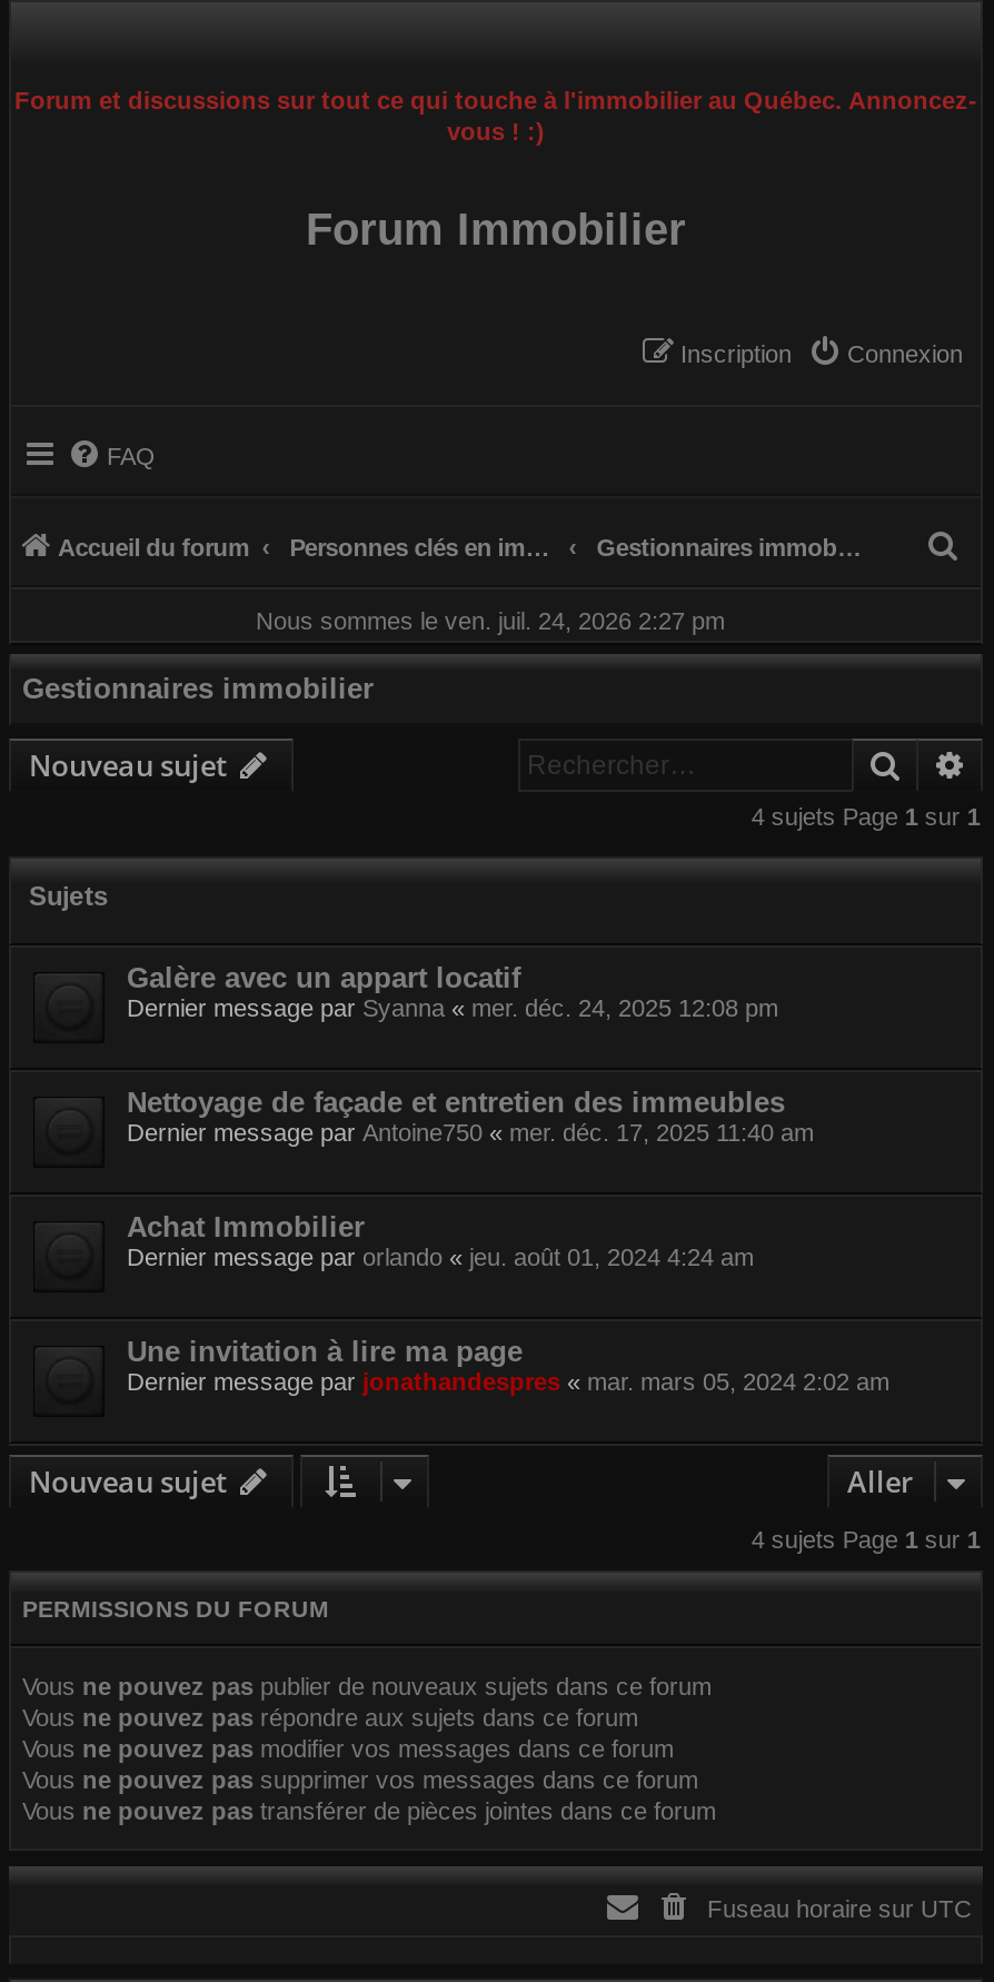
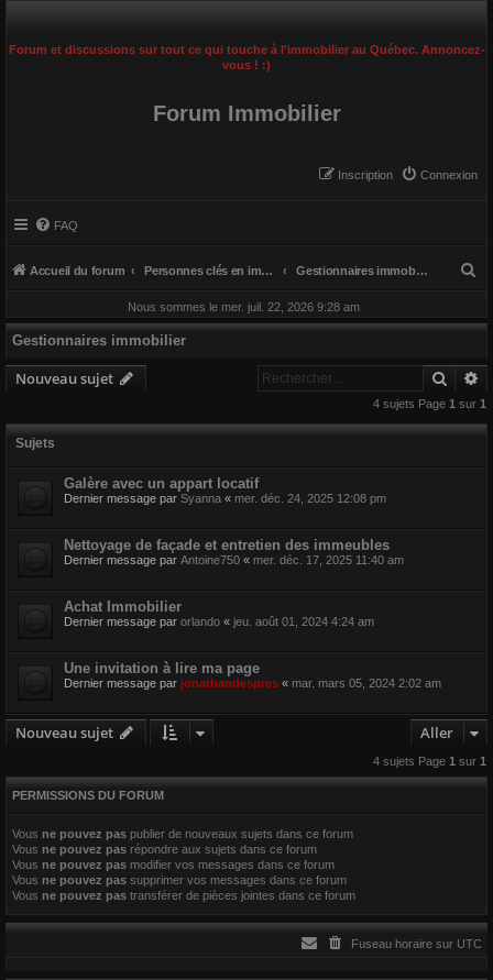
[256,607,725,634] Nous sommes le ven. juil. 24, 2026 2:27 pm -> [128,300,360,313] Nous sommes le mer. juil. 22, 2026 9:28 am

